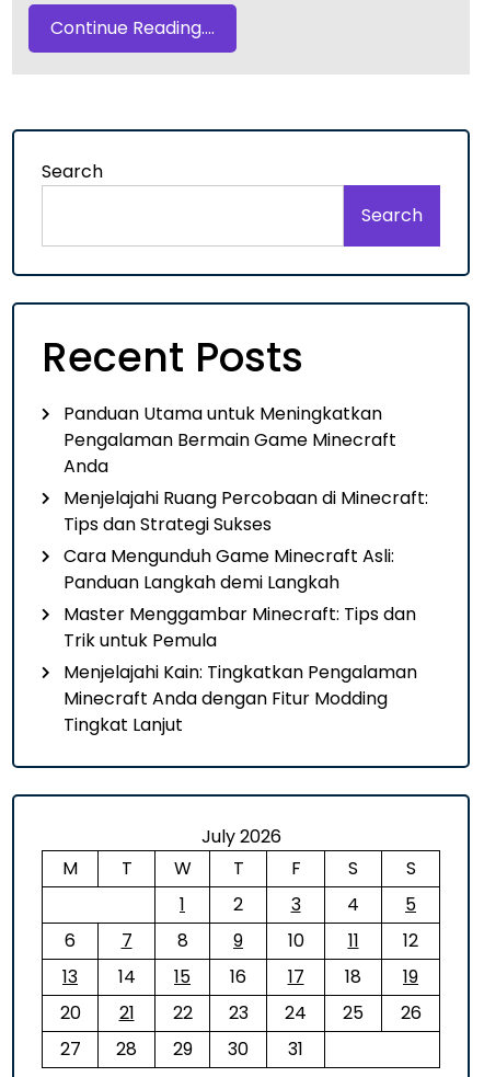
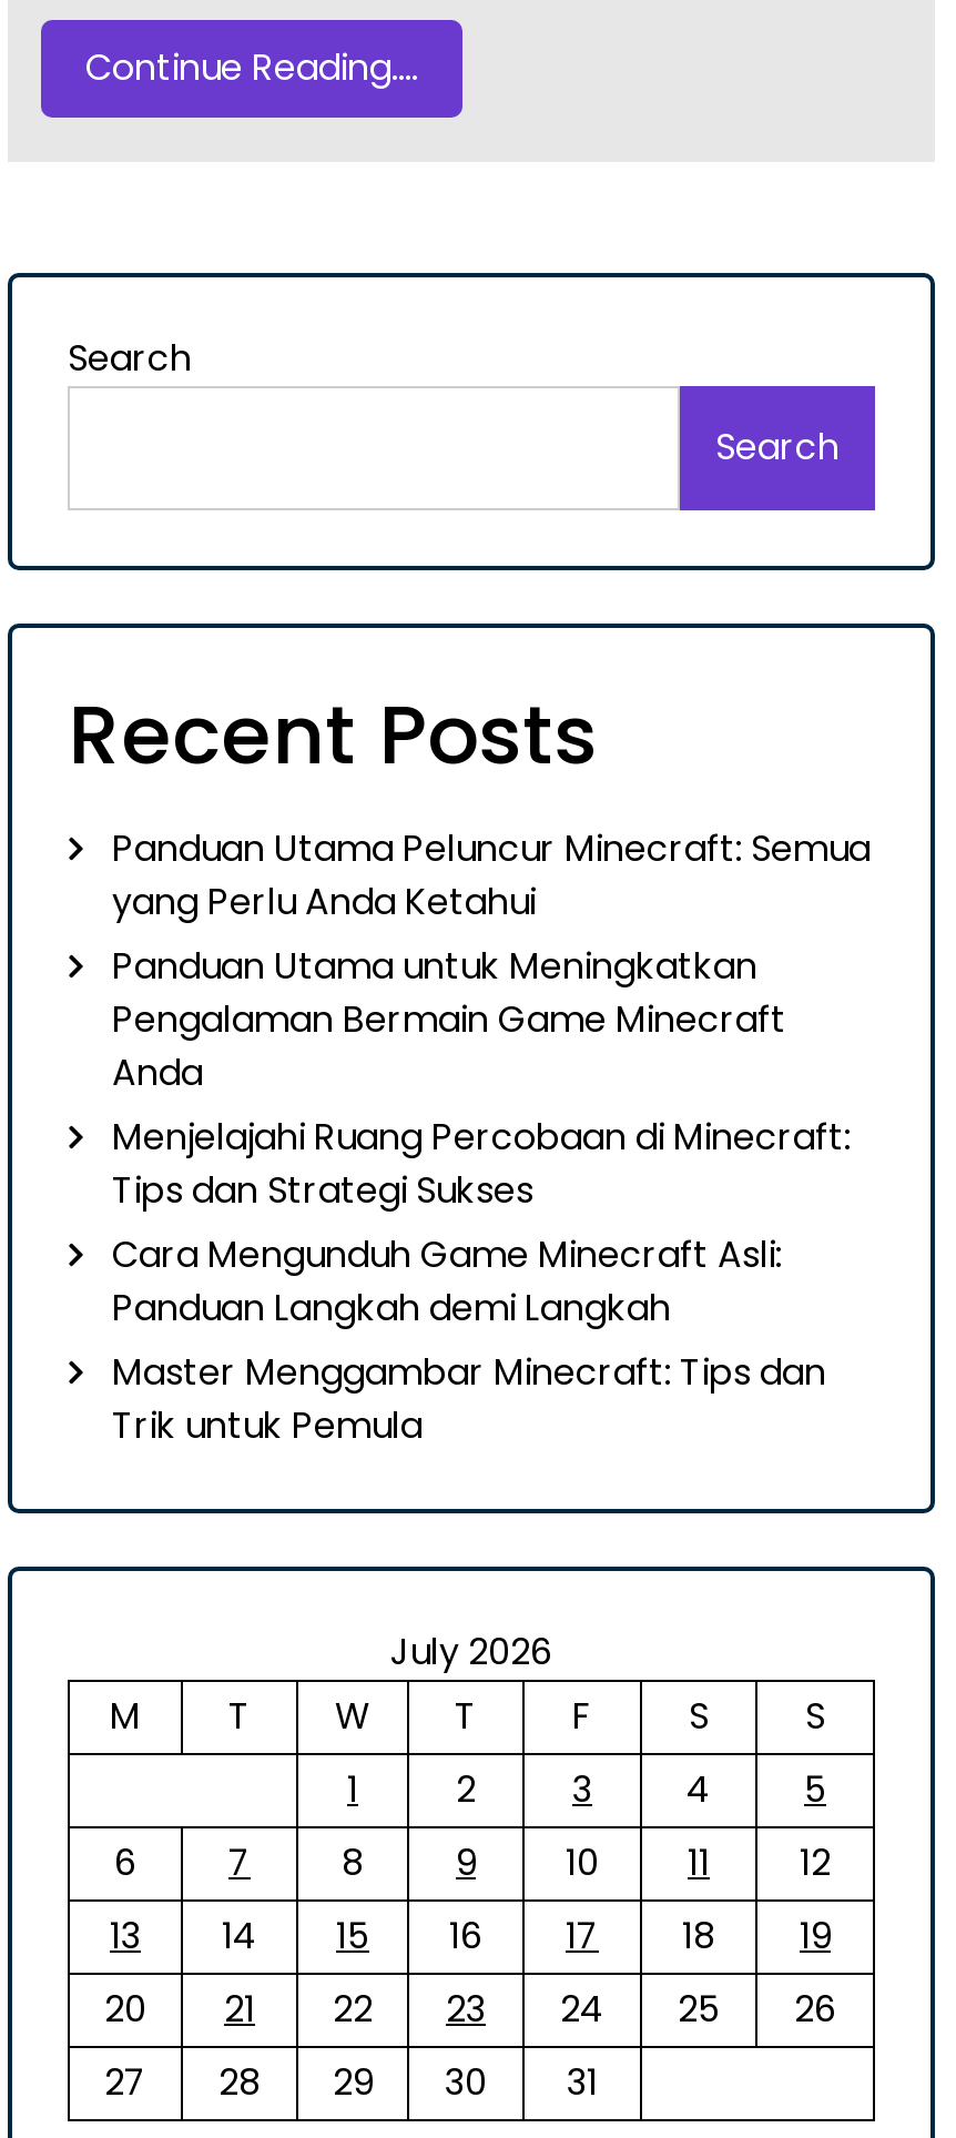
none -> [112,823,871,928] Panduan Utama Peluncur Minecraft: Semua | yang Perlu Anda Ketahui
moved [64,401,428,653] -> [112,941,851,1451]: Panduan Utama untuk Meningkatkan | Pengalaman Bermain Game Minecraft | Anda | ... | Master Menggambar Minecraft: Tips dan | Trik untuk Pemula
[64,660,417,737] Menjelajahi Kain: Tingkatkan Pengalaman | Minecraft Anda dengan Fitur Modding | Tingkat Lanjut -> none

